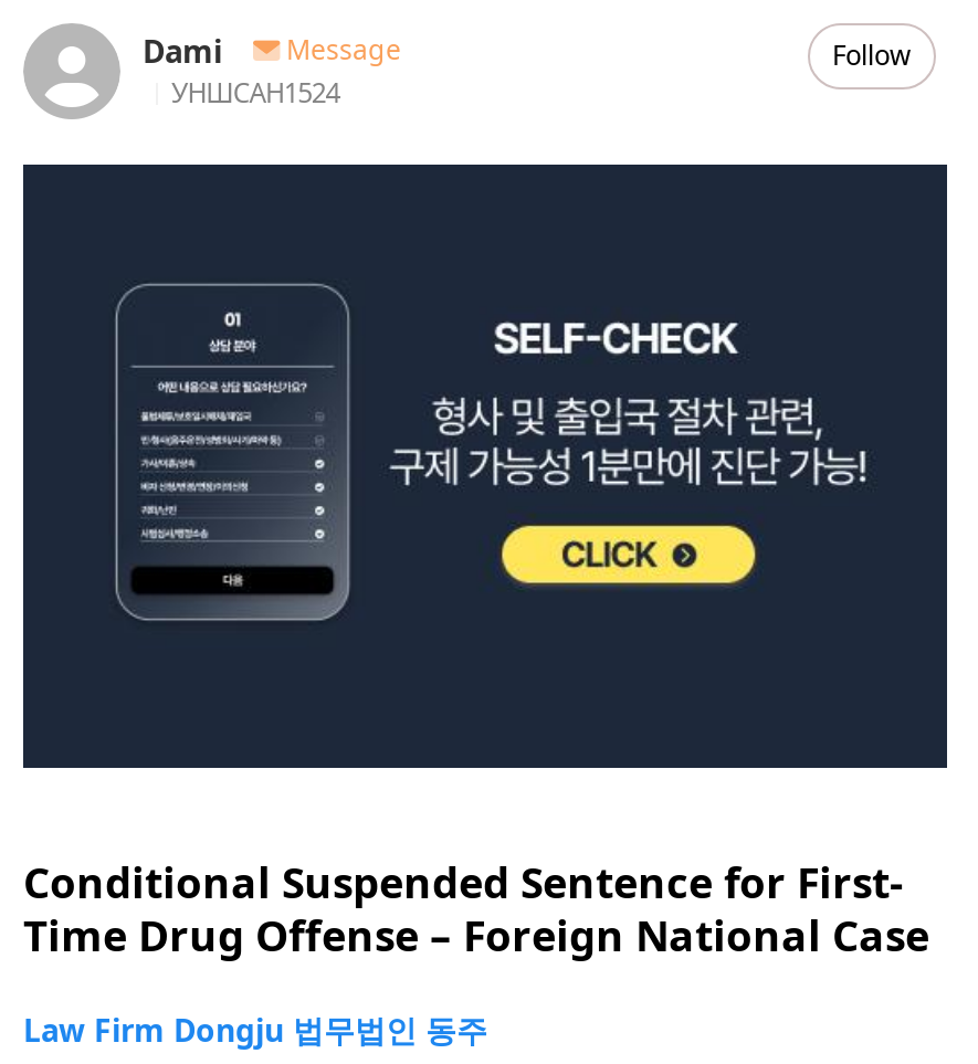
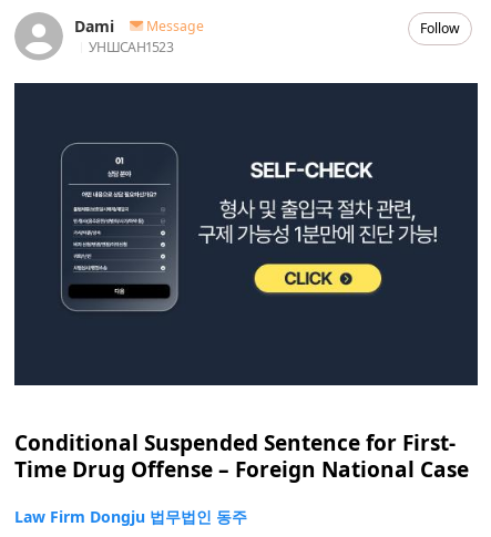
[171,74,339,111] УНШСАН1524 -> [89,37,173,56] УНШСАН1523

